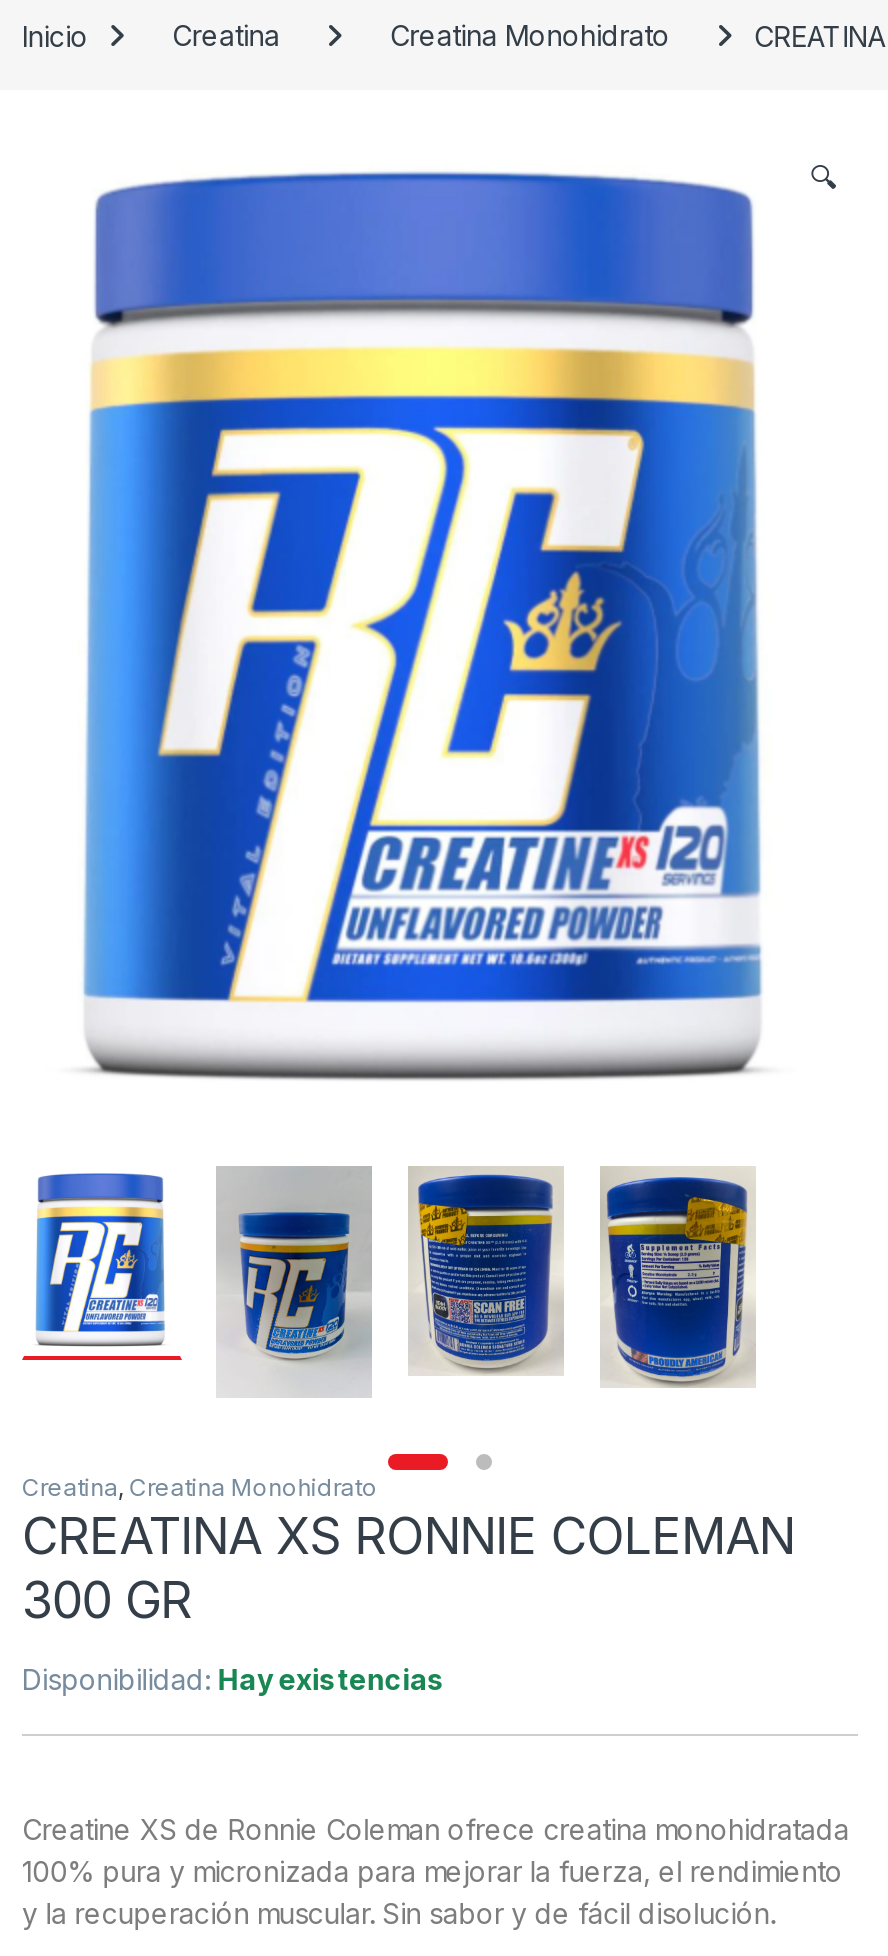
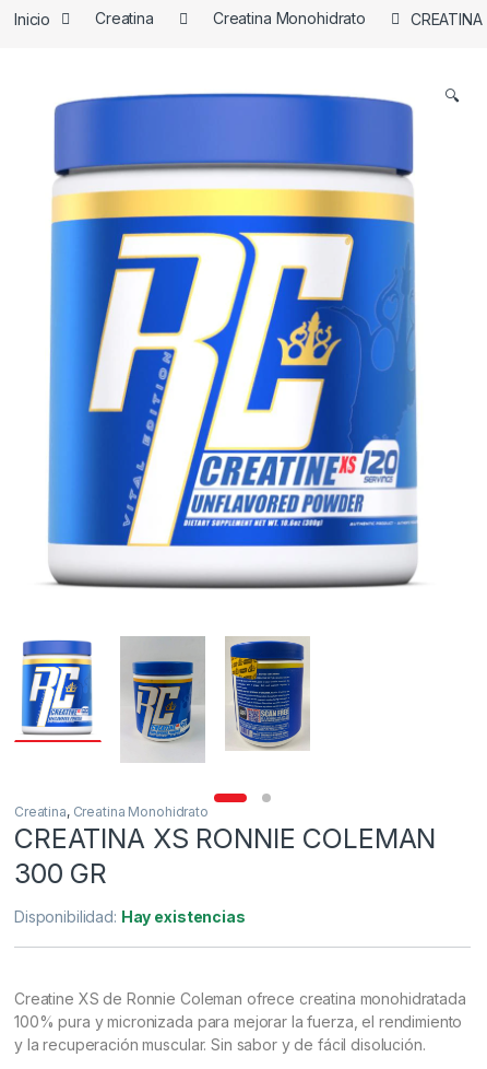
[600,1166,756,1388] [image] -> none

